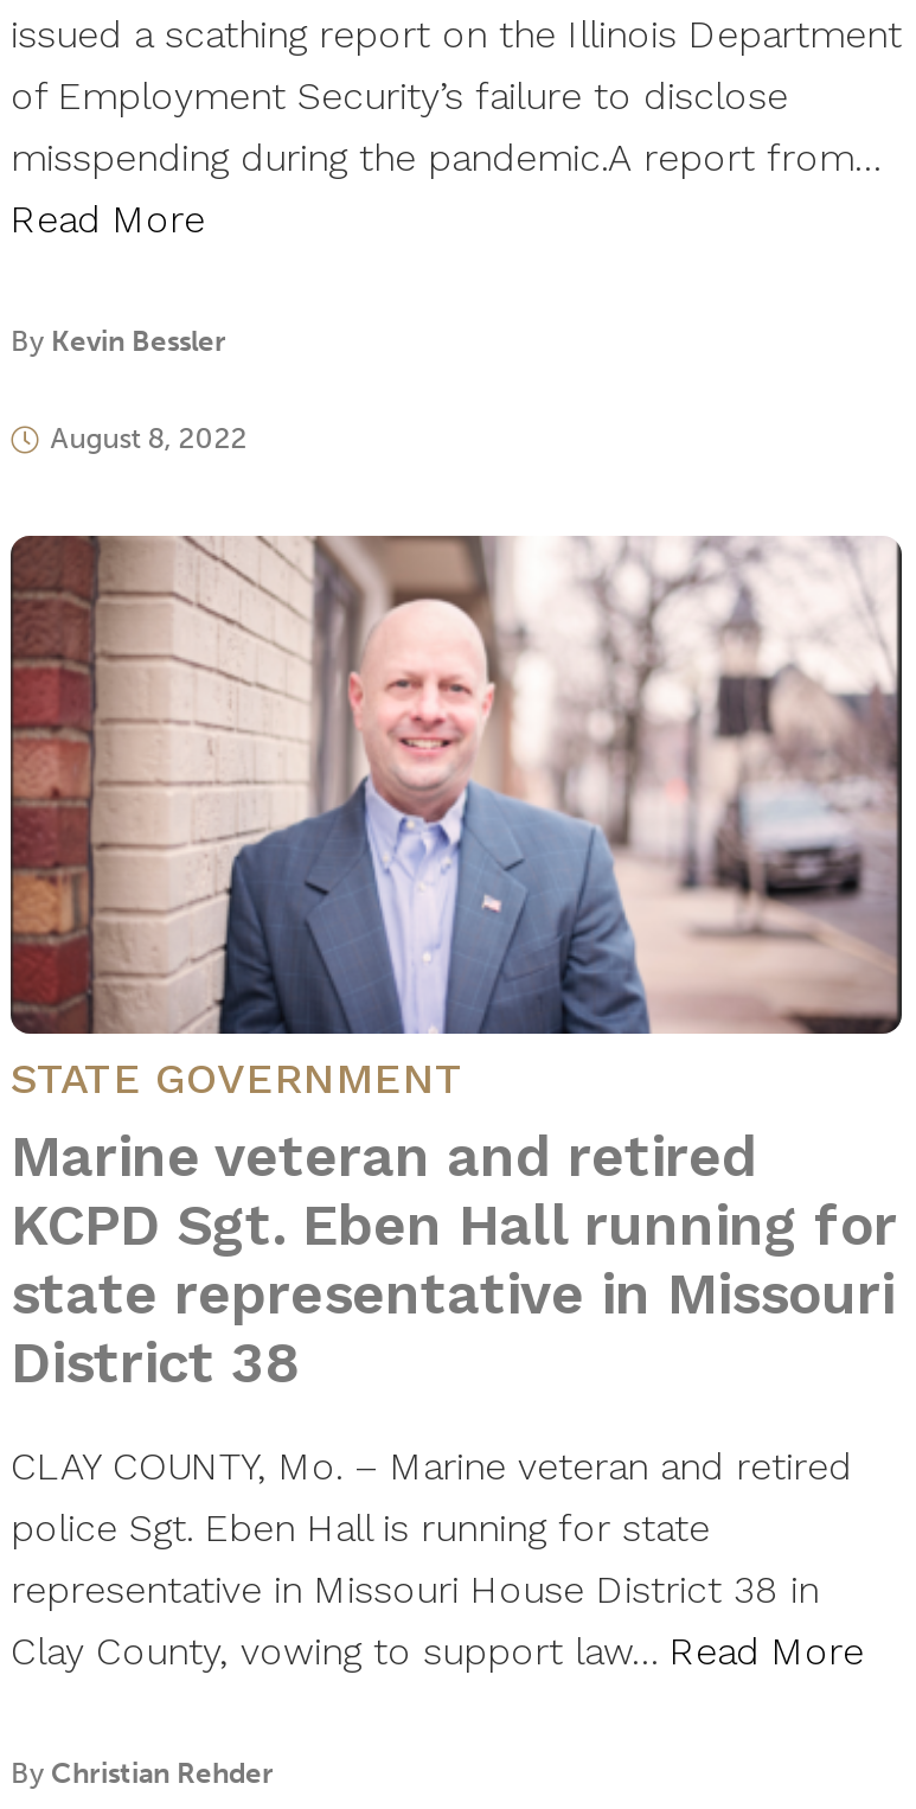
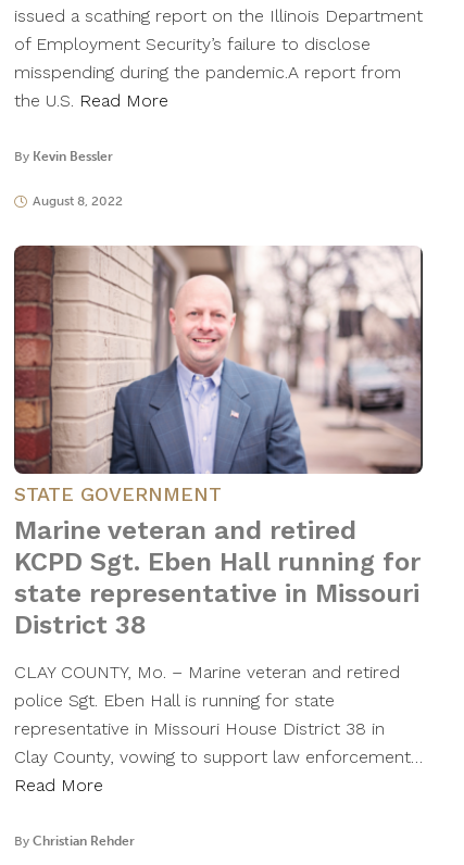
[11,135,880,242] misspending during the pandemic.A report from… | Read More -> [14,62,401,111] misspending during the pandemic.A report from | the U.S. Read More
[11,1629,864,1674] Clay County, vowing to support law… Read More -> [14,747,423,796] Clay County, vowing to support law enforcement… | Read More

